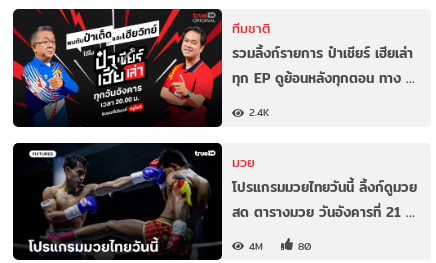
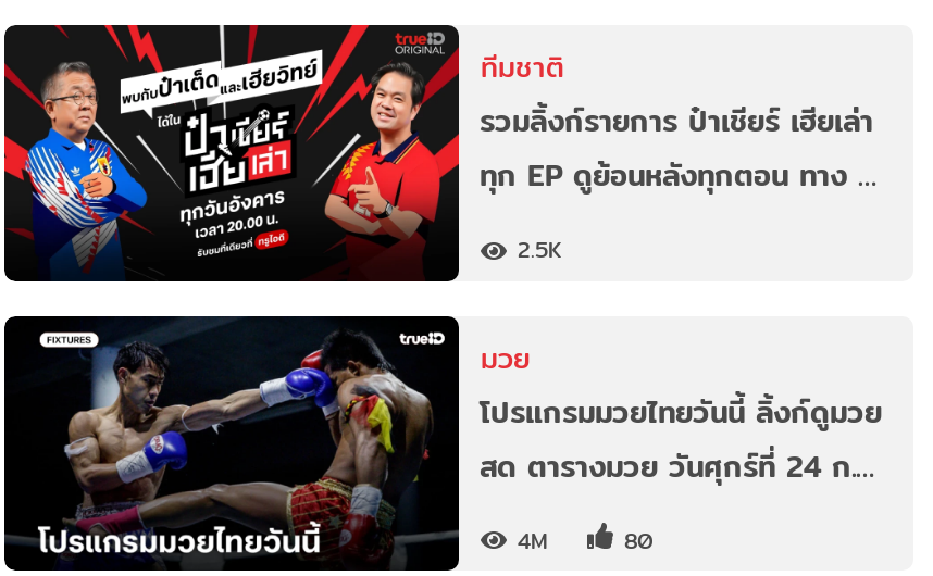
[249,104,269,120] 2.4K -> [518,232,561,267] 2.5K
[231,201,414,223] สด ตารางมวย วันอังคารที่ 21 … -> [480,442,875,490] สด ตารางมวย วันศุกร์ที่ 24 ก.…

